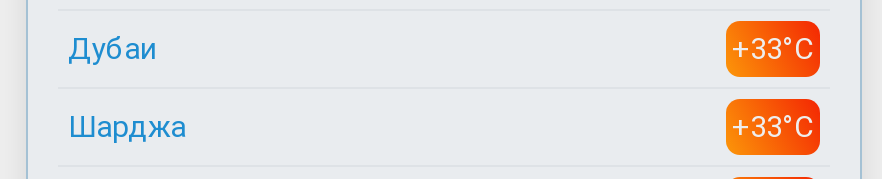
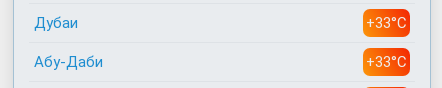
[68,110,186,146] Шарджа -> [34,53,103,71] Абу-Даби

